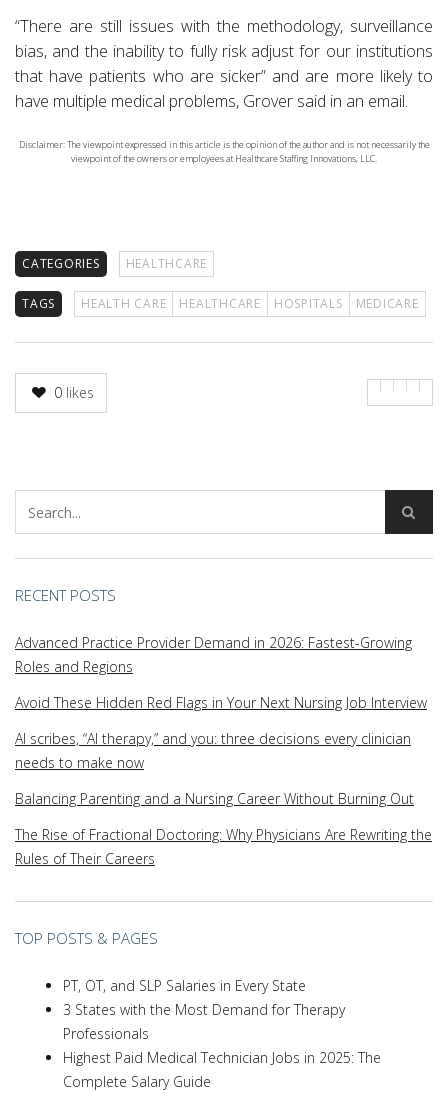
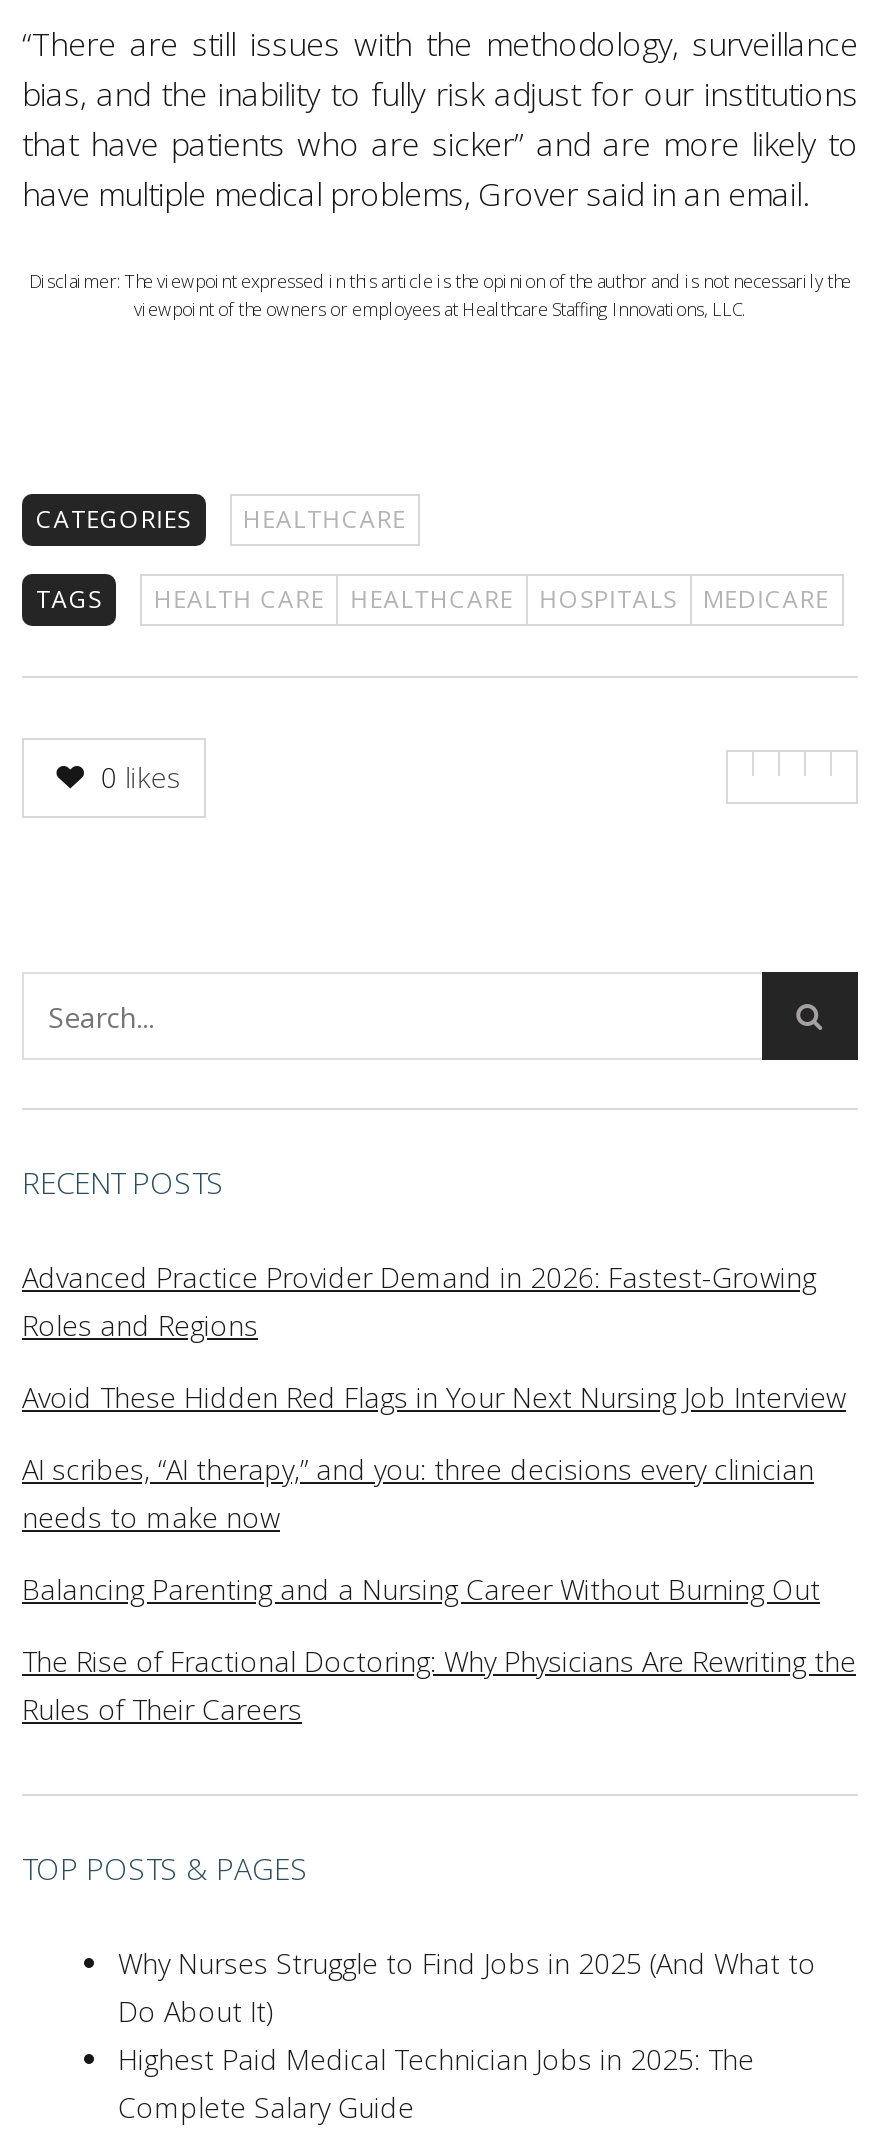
[63,976,345,1043] PT, OT, and SLP Salaries in Every State | 3 States with the Most Demand for Therapy | Professionals -> [118,1944,816,2030] Why Nurses Struggle to Find Jobs in 2025 (And What to | Do About It)

